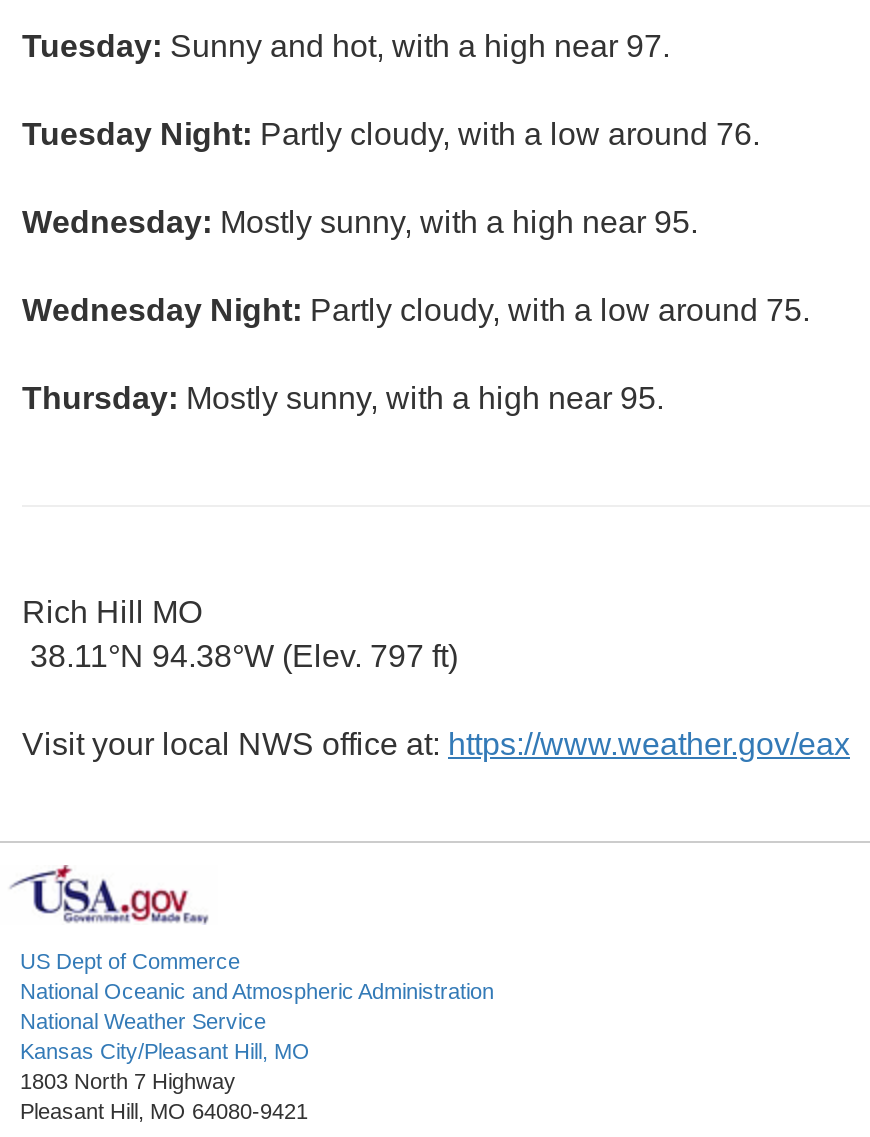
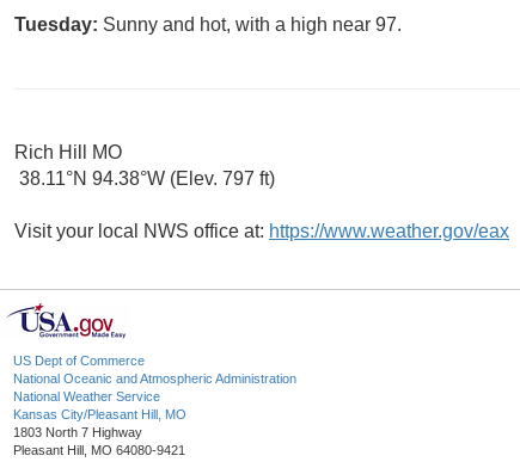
[22,117,810,415] Tuesday Night: Partly cloudy, with a low around 76. | Wednesday: Mostly sunny, with a high near 95. | Wednesday Night: Partly cloudy, with a low around 75. | Thursday: Mostly sunny, with a high near 95. -> none

